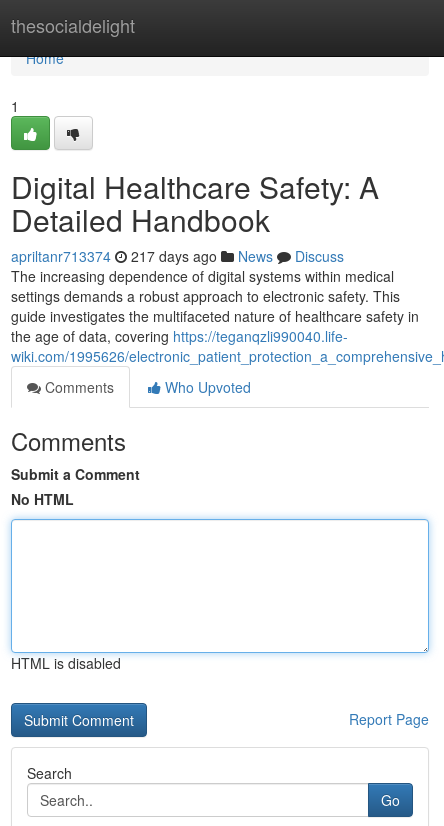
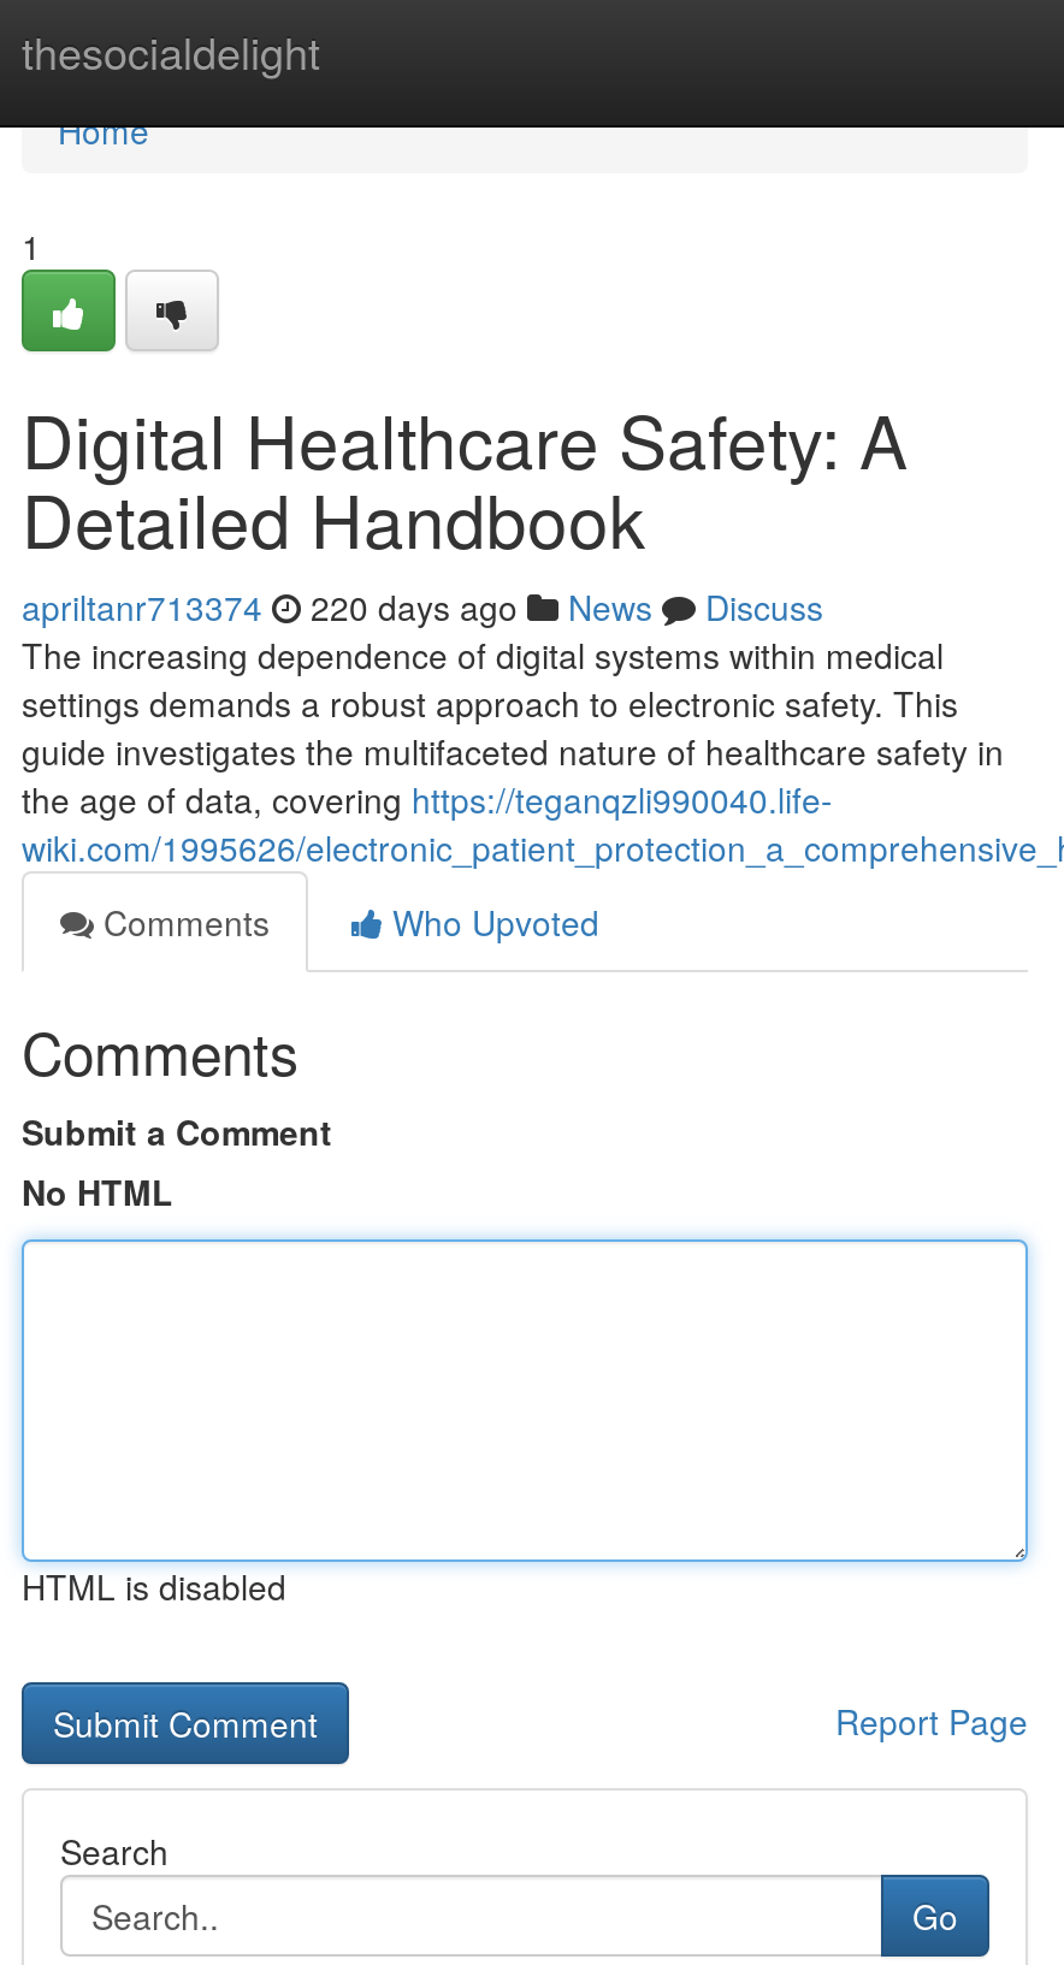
[11,246,344,266] apriltanr713374 217 days ago News Discuss -> [22,582,823,631] apriltanr713374 220 days ago News Discuss

